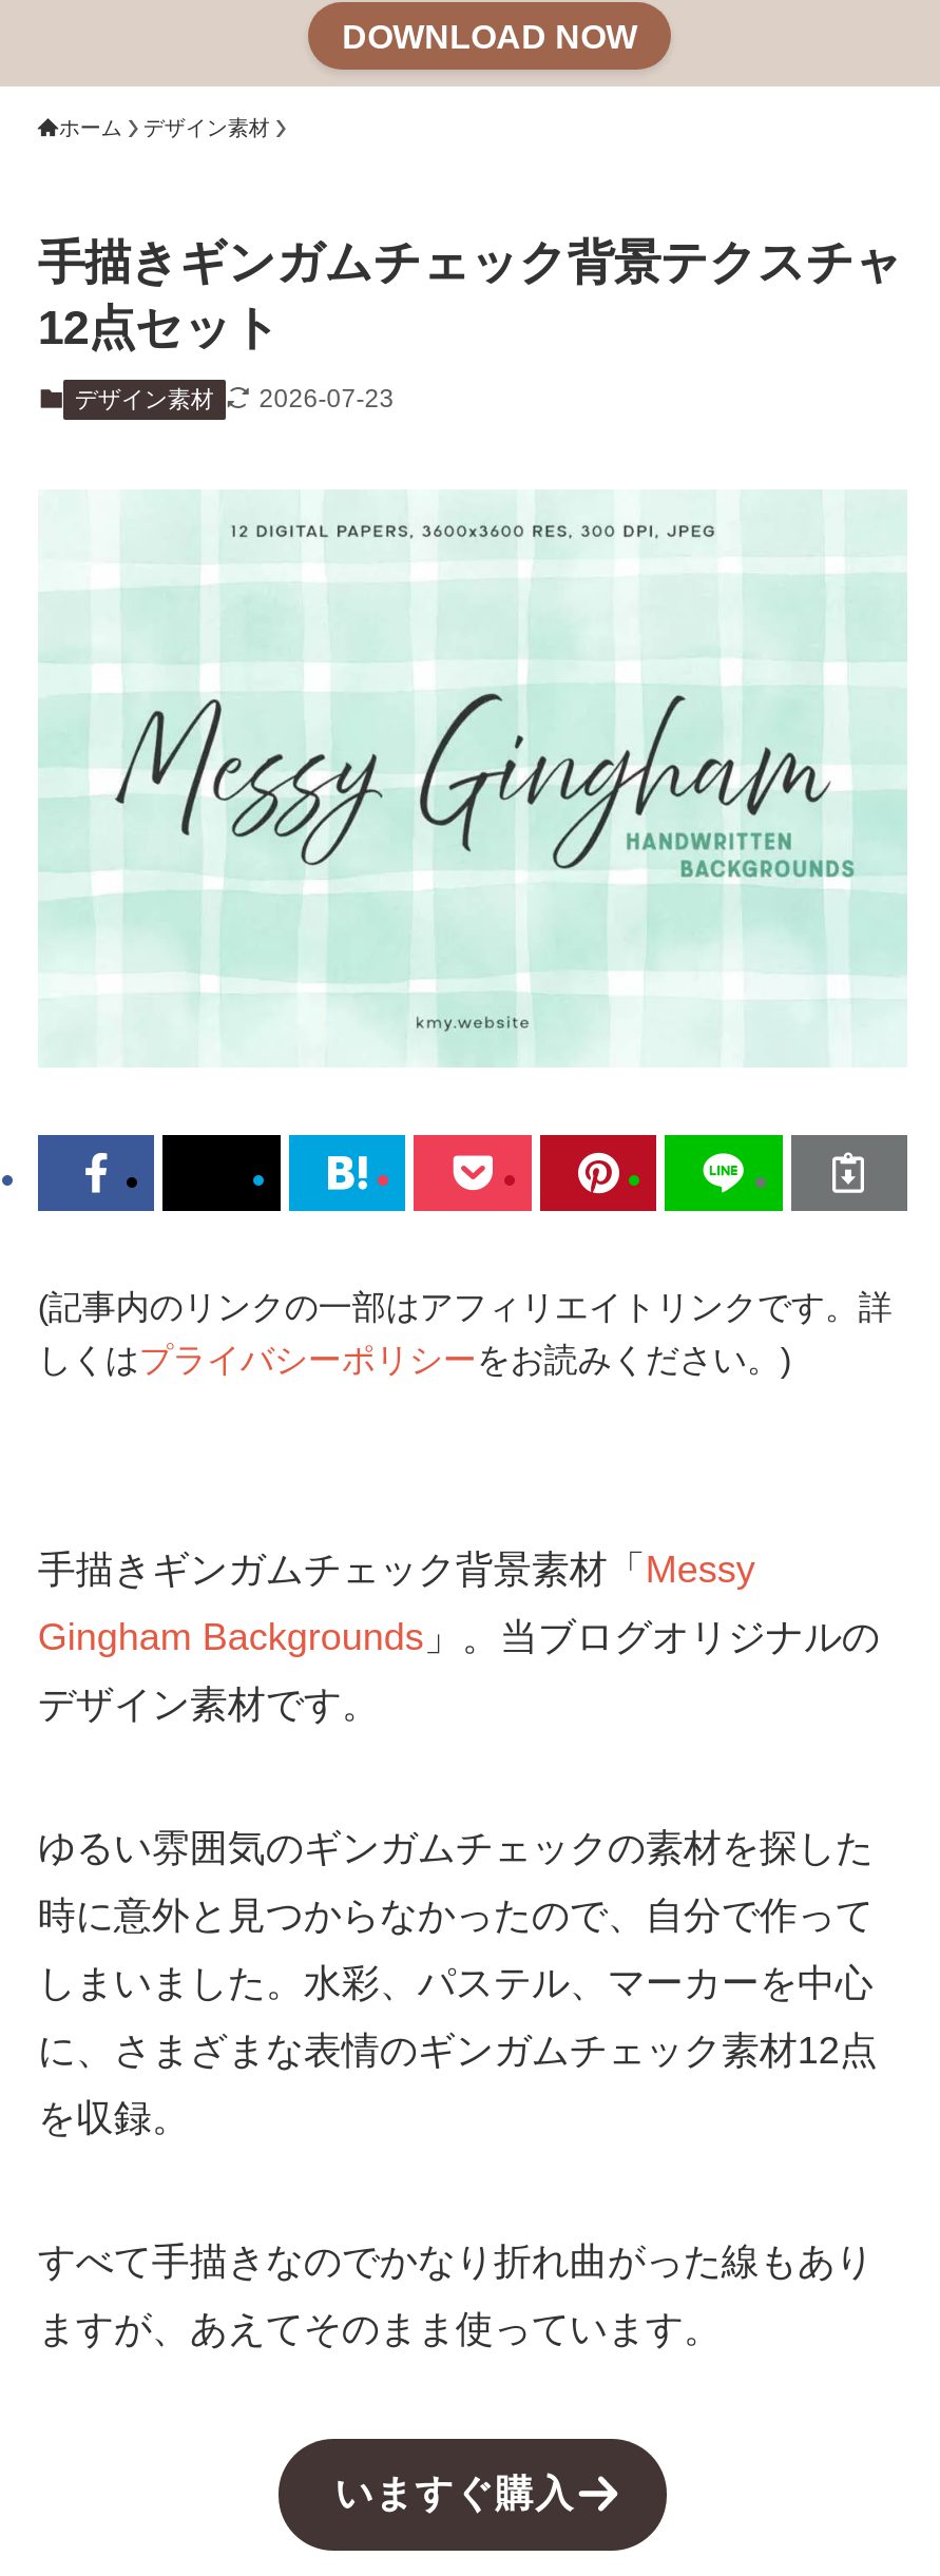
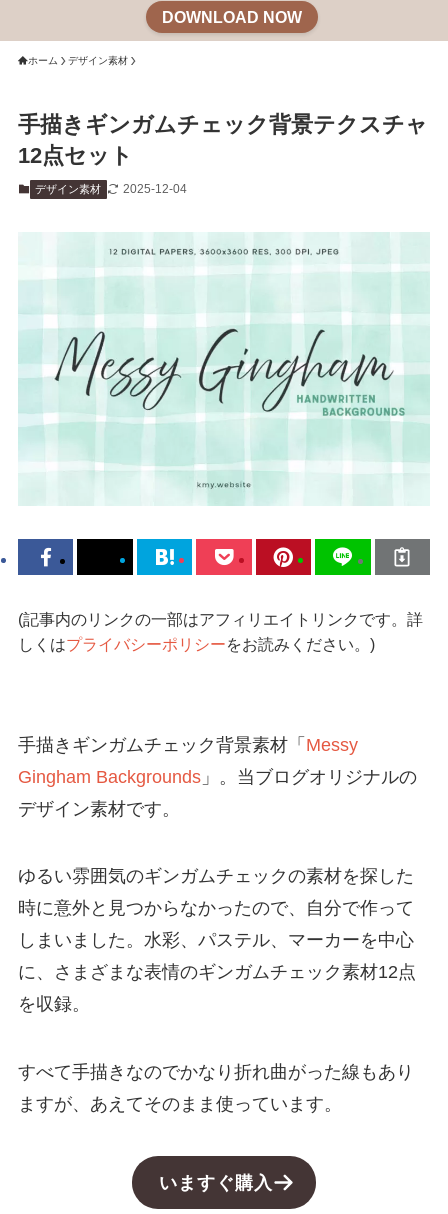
[75,384,394,414] デザイン素材 2026-07-23 -> [35,182,187,196] デザイン素材 2025-12-04

